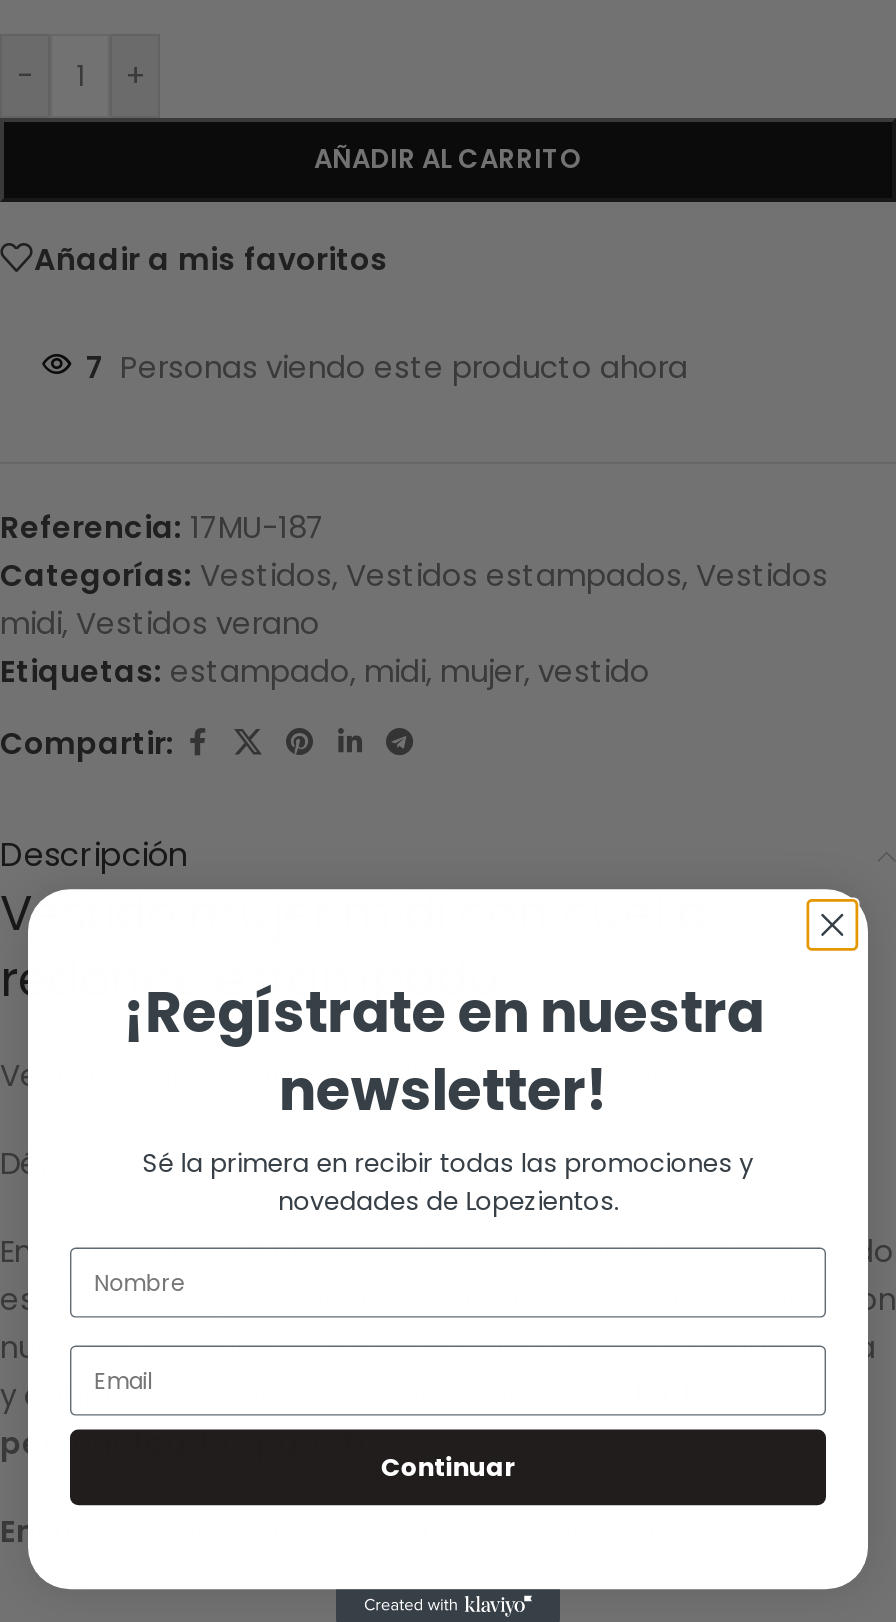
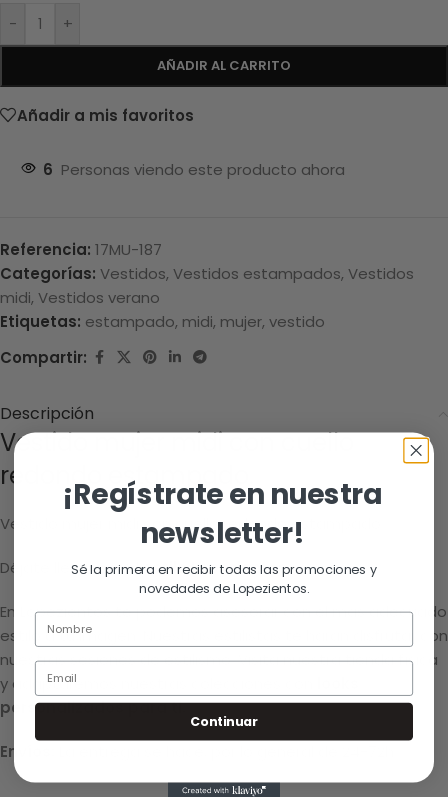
[86,346,688,388] 7 Personas viendo este producto ahora -> [43,159,345,180] 6 Personas viendo este producto ahora

